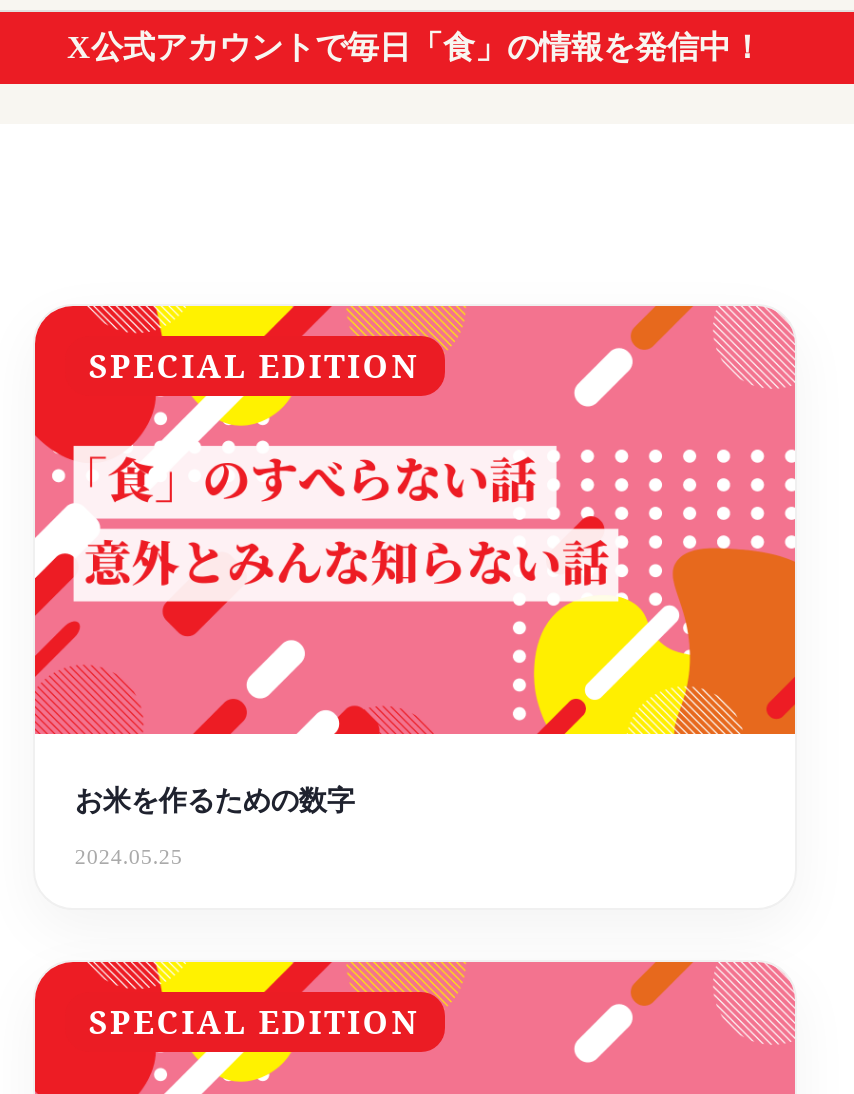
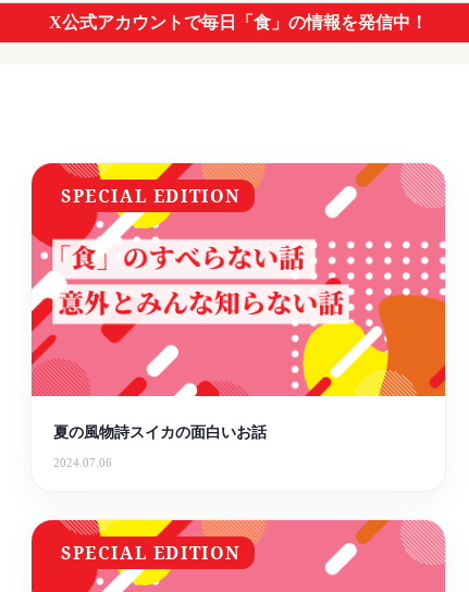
[75,780,355,818] お米を作るための数字 -> [53,421,266,442] 夏の風物詩スイカの面白いお話
[75,844,183,868] 2024.05.25 -> [53,456,112,469] 2024.07.06

